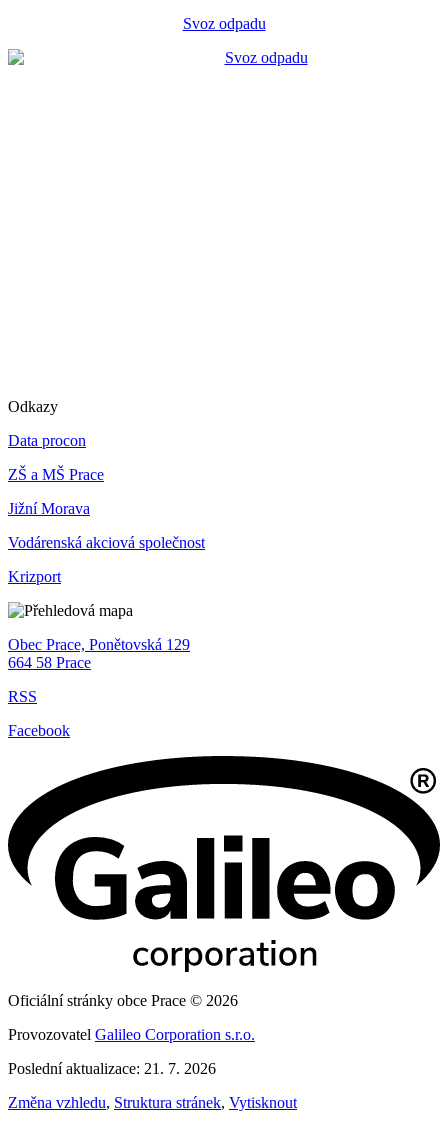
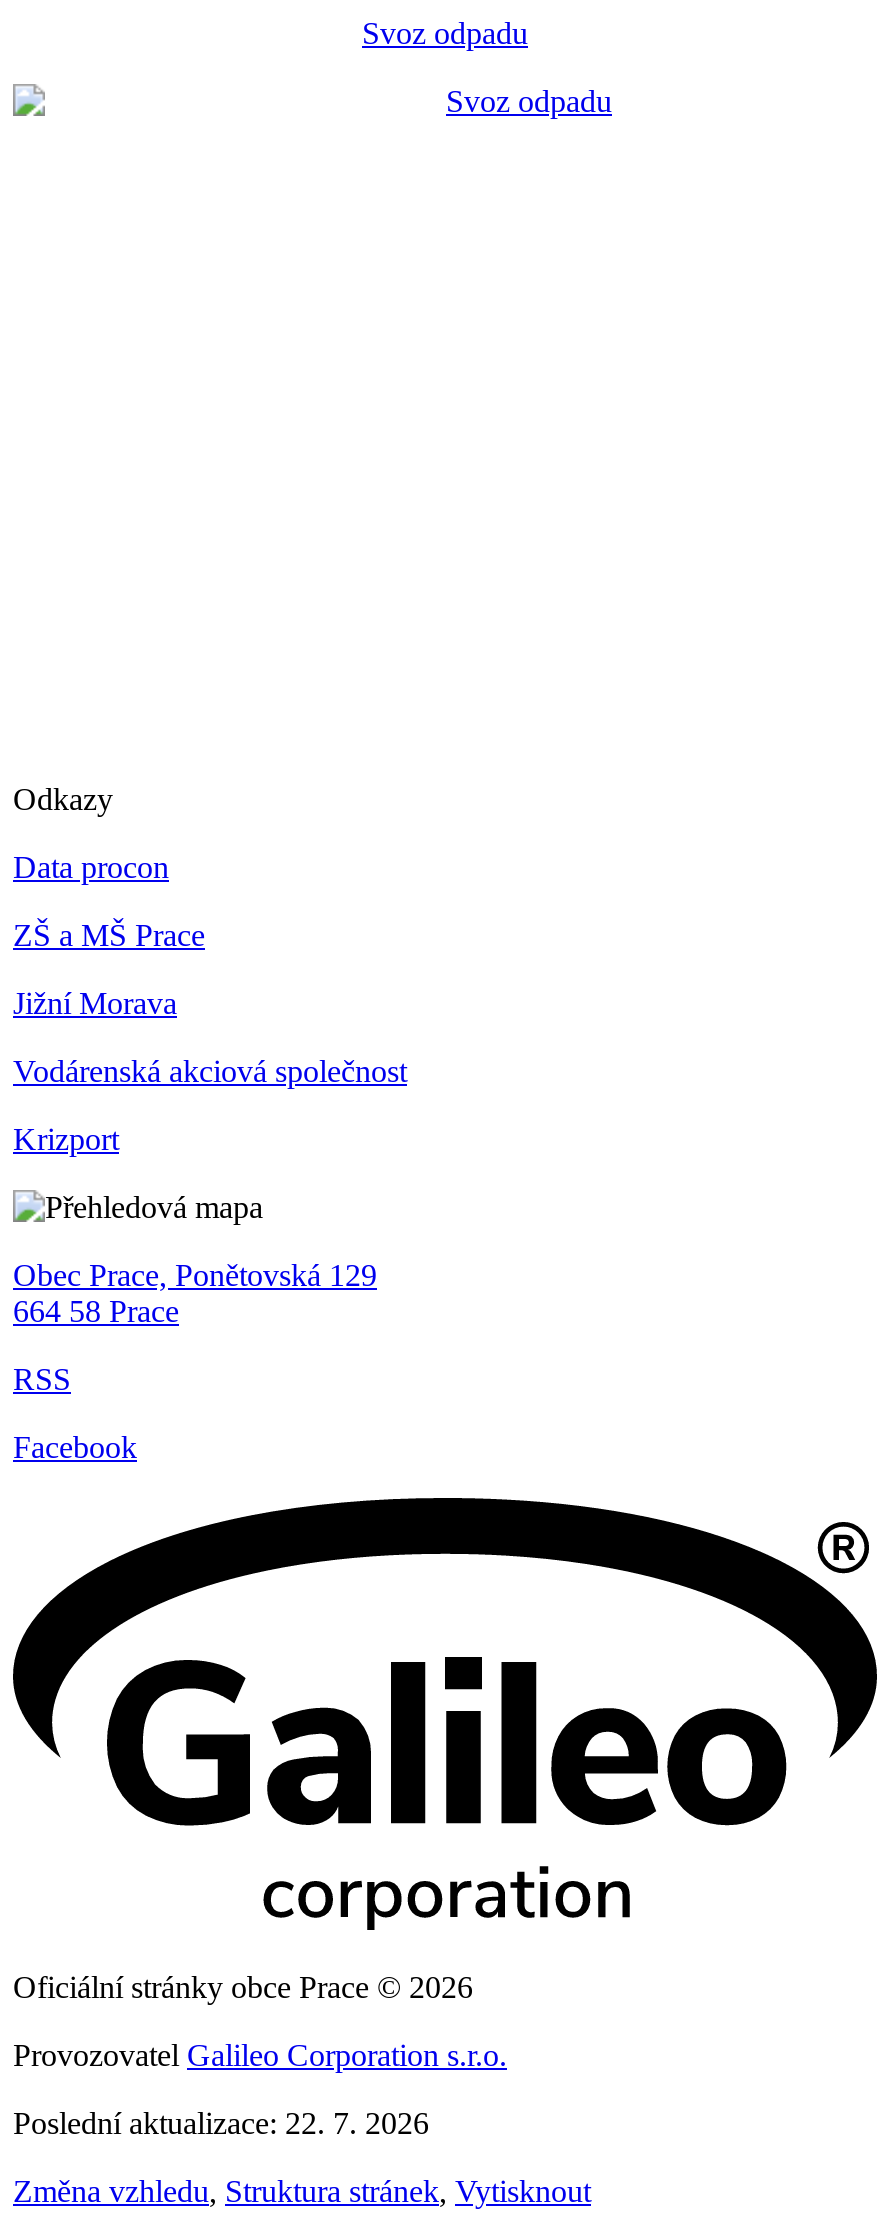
[8,1060,216,1077] Poslední aktualizace: 21. 7. 2026 -> [13,2107,429,2141] Poslední aktualizace: 22. 7. 2026

